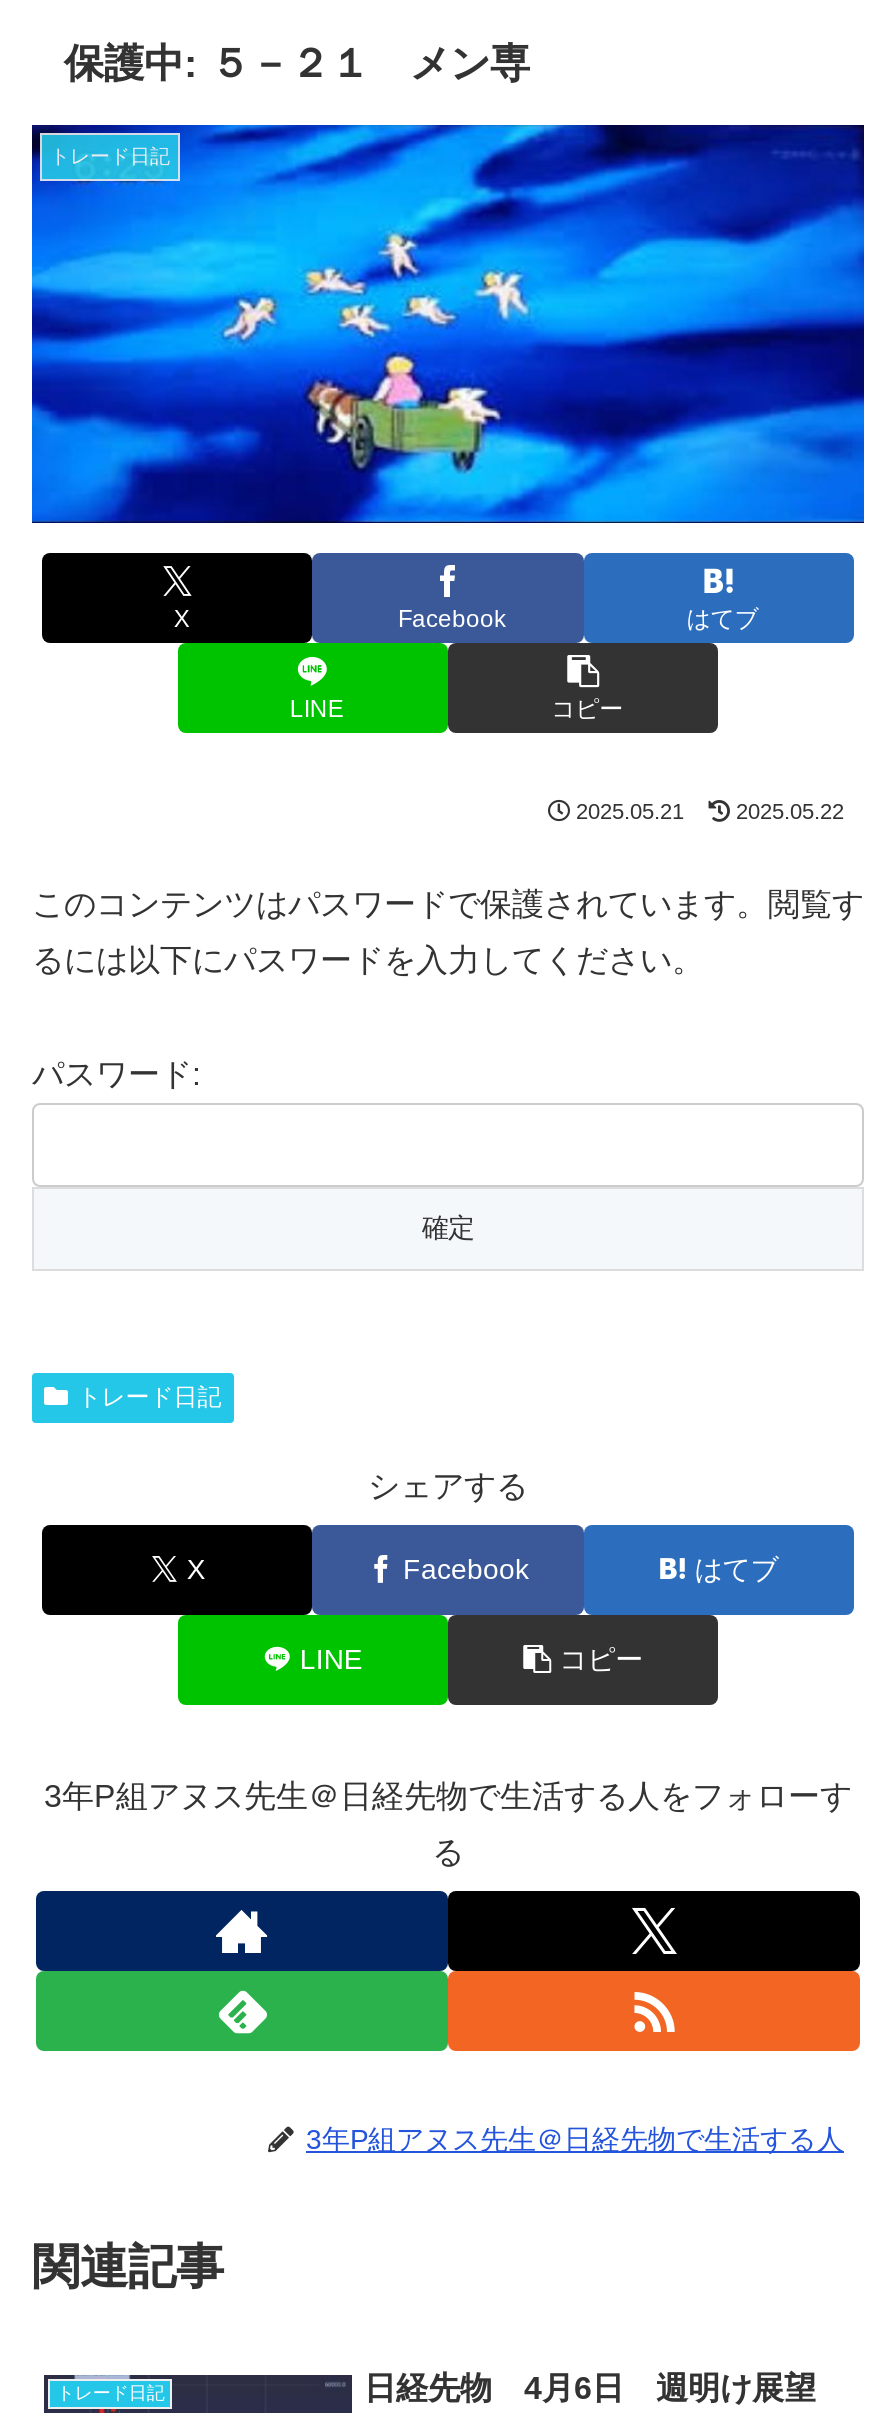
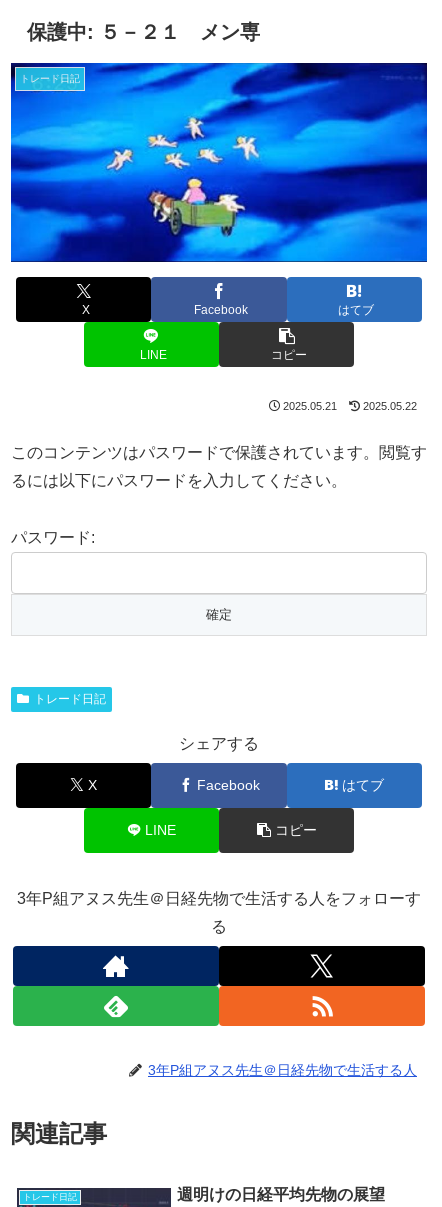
[364,2371,816,2405] 日経先物 4月6日 週明け展望 -> [177,1186,385,1203] 週明けの日経平均先物の展望

